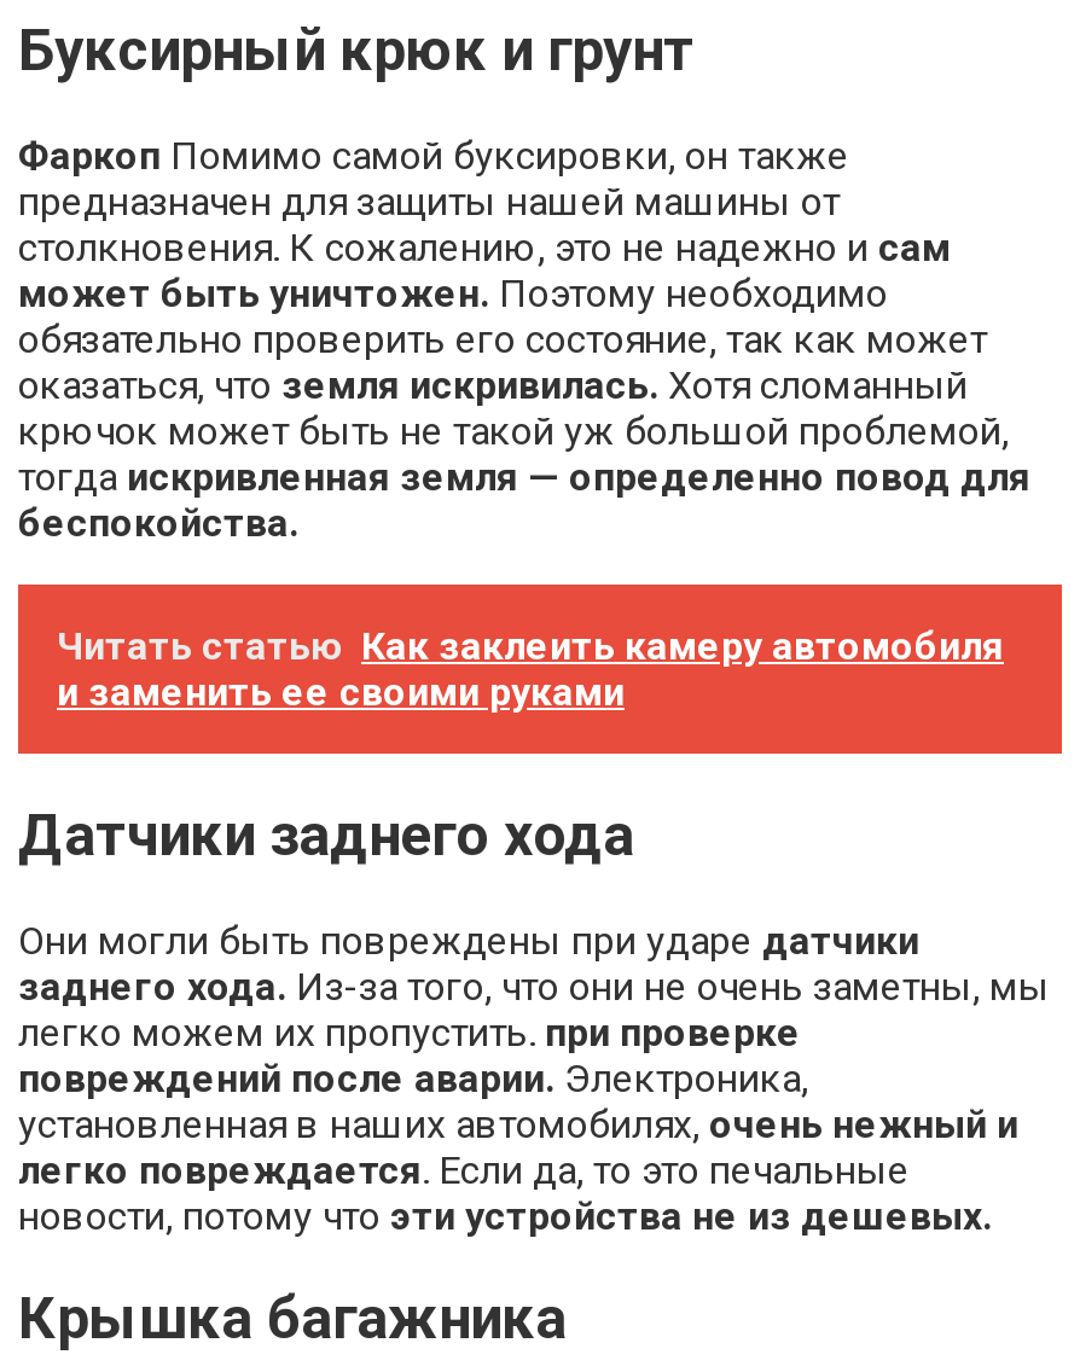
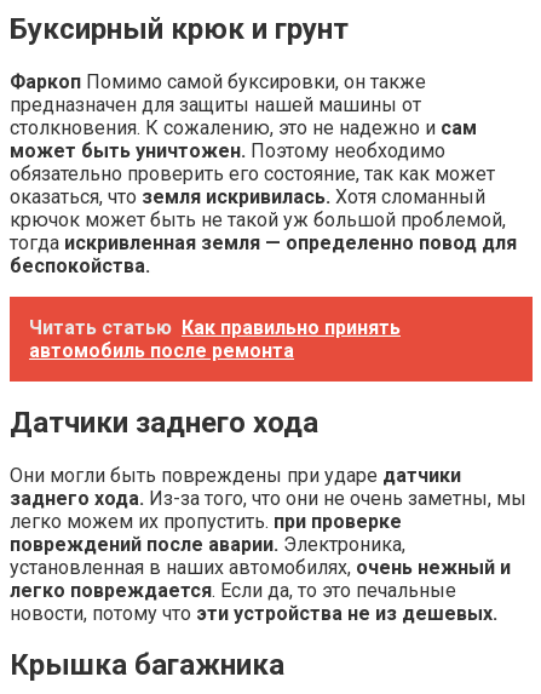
[57,623,1004,715] Читать статью Как заклеить камеру автомобиля | и заменить ее своими руками -> [29,316,401,362] Читать статью Как правильно принять | автомобиль после ремонта

